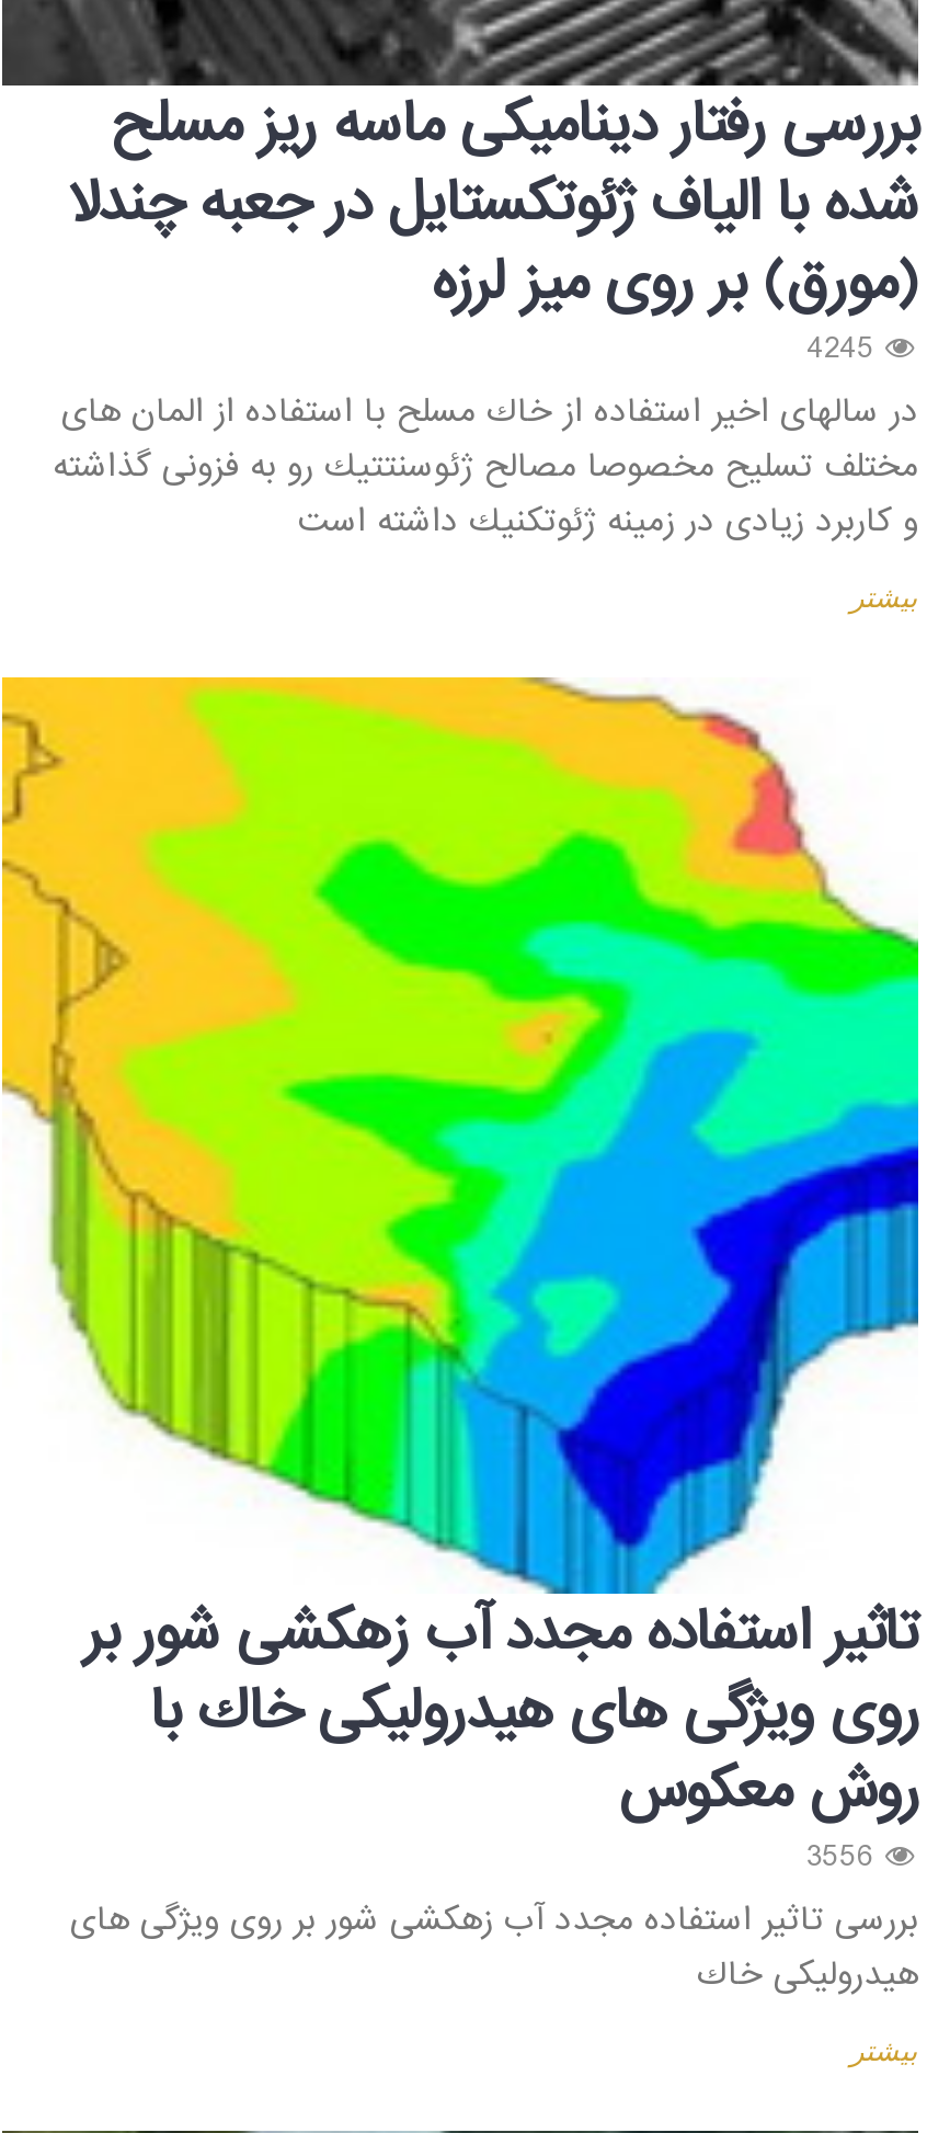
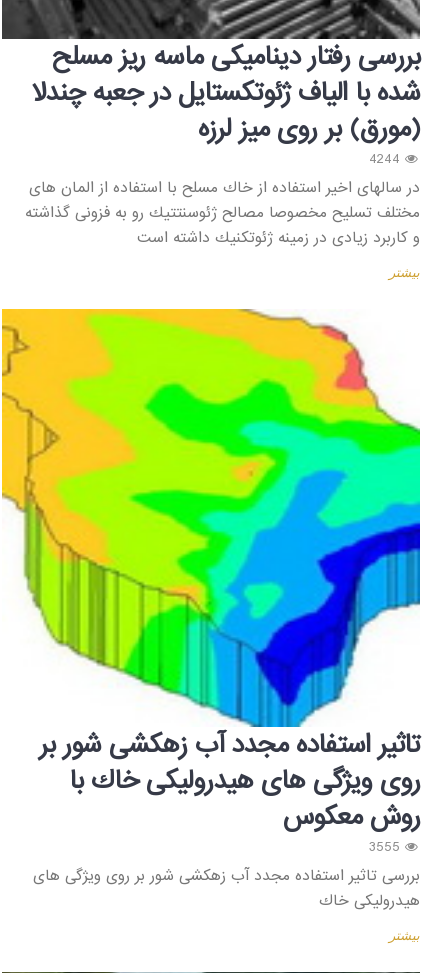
[806,325,874,373] 4245 -> [369,148,400,170] 4244
[806,1833,874,1881] 3556 -> [369,836,400,858] 3555

